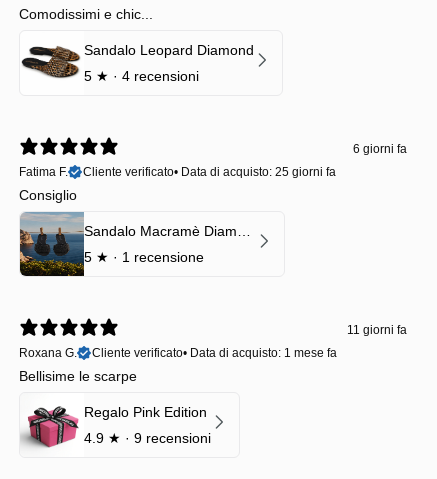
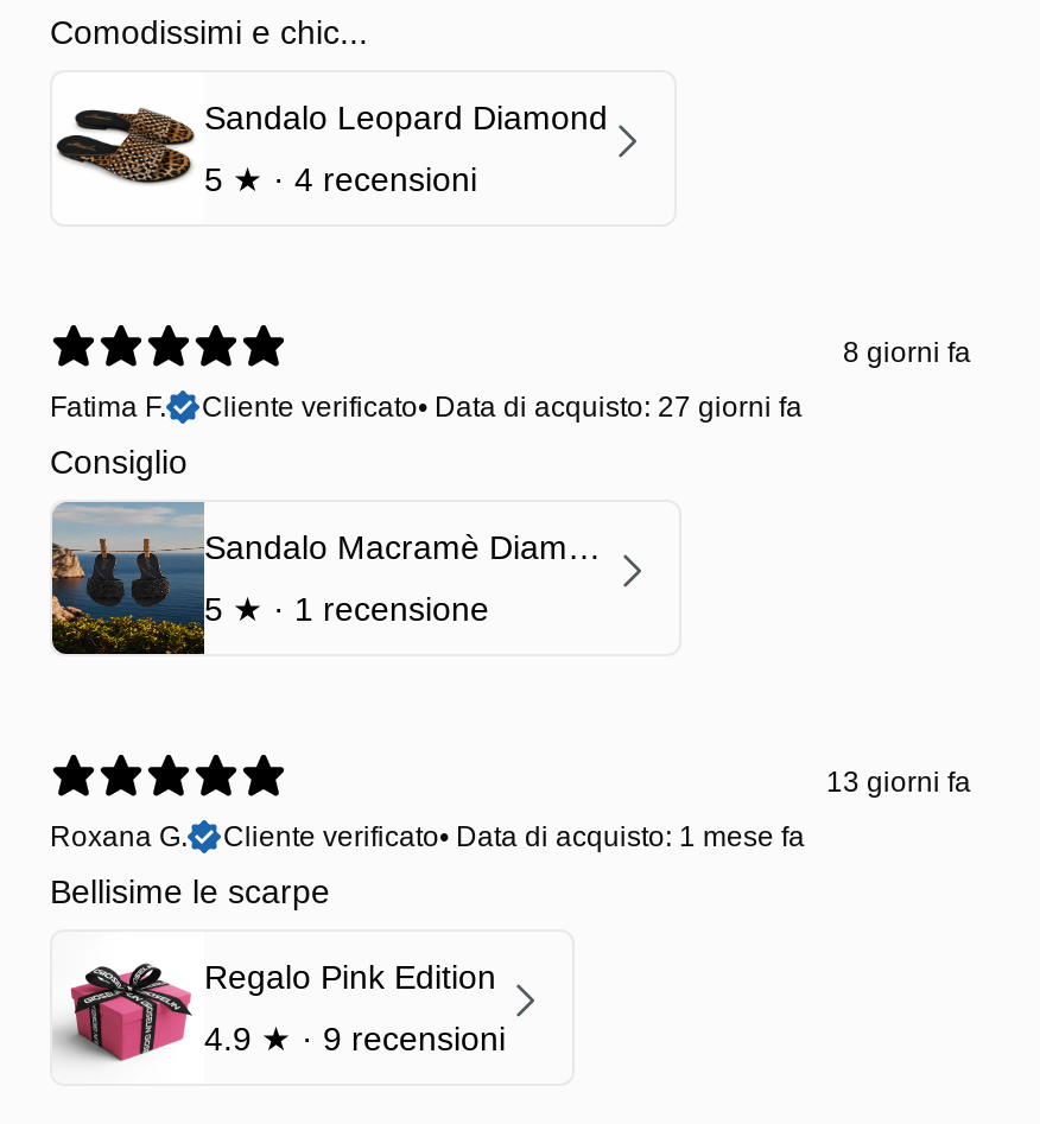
[353,142,407,156] 6 giorni fa -> [843,337,971,370] 8 giorni fa
[83,165,336,179] Cliente verificato• Data di acquisto: 25 giorni fa -> [202,390,803,423] Cliente verificato• Data di acquisto: 27 giorni fa
[347,323,407,337] 11 giorni fa -> [826,766,971,799] 13 giorni fa

